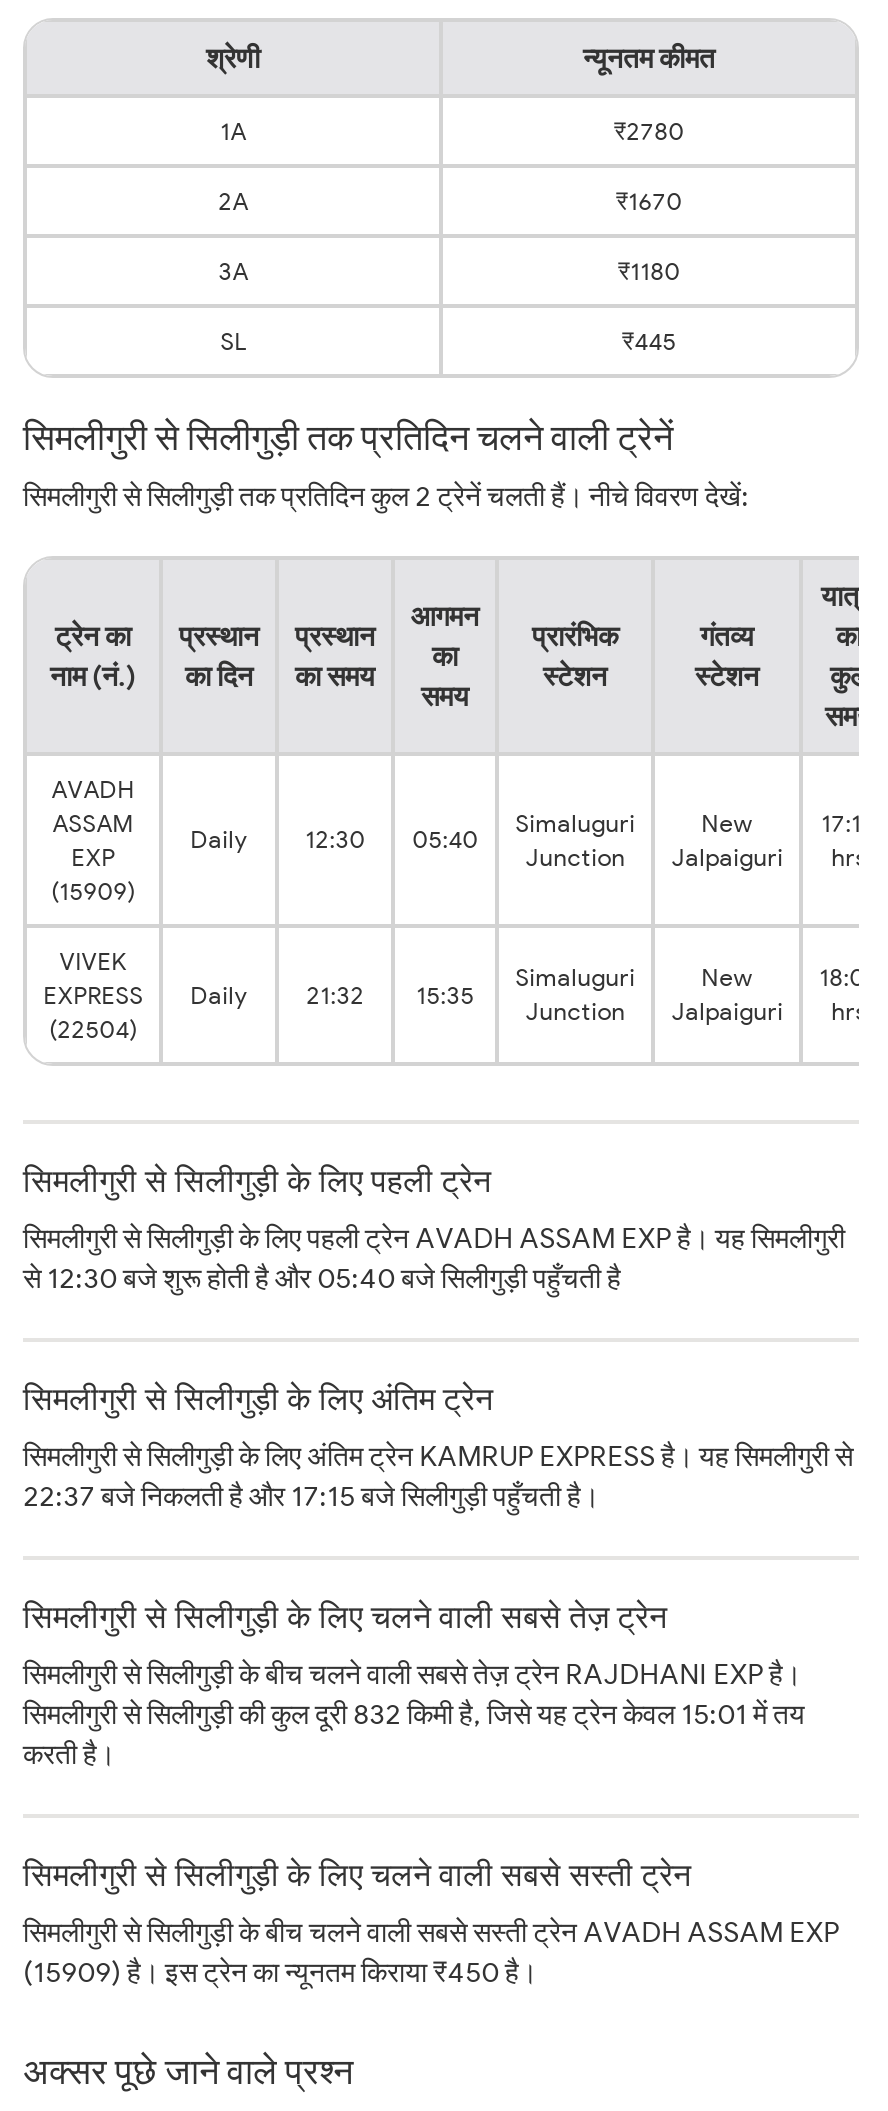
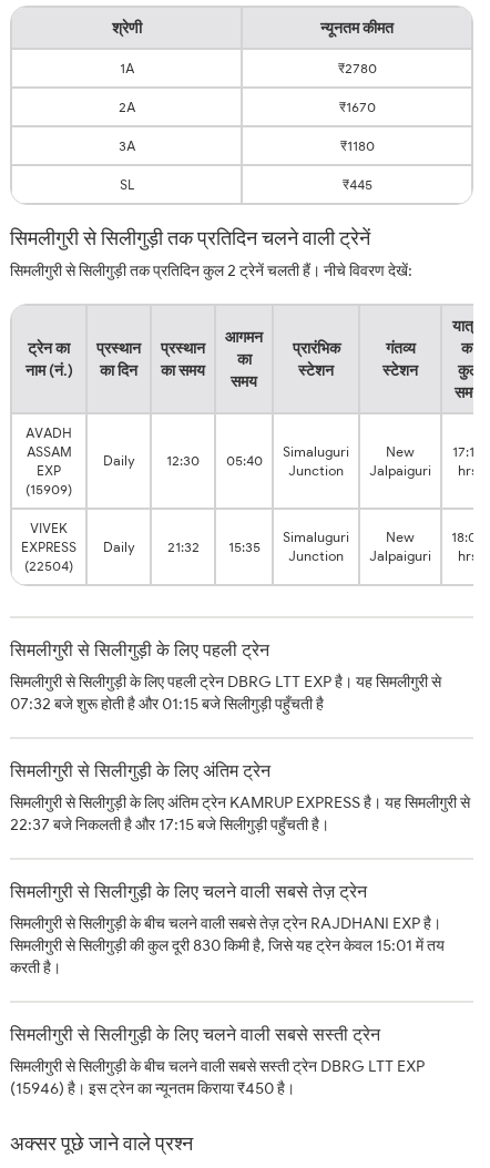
[23,1220,845,1296] सिमलीगुरी से सिलीगुड़ी के लिए पहली ट्रेन AVADH ASSAM EXP है। यह सिमलीगुरी | से 12:30 बजे शुरू होती है और 05:40 बजे सिलीगुड़ी पहुँचती है -> [10,672,441,714] सिमलीगुरी से सिलीगुड़ी के लिए पहली ट्रेन DBRG LTT EXP है। यह सिमलीगुरी से | 07:32 बजे शुरू होती है और 01:15 बजे सिलीगुड़ी पहुँचती है
[23,1696,805,1732] सिमलीगुरी से सिलीगुड़ी की कुल दूरी 832 किमी है, जिसे यह ट्रेन केवल 15:01 में तय -> [10,935,445,955] सिमलीगुरी से सिलीगुड़ी की कुल दूरी 830 किमी है, जिसे यह ट्रेन केवल 15:01 में तय
[23,1914,839,1950] सिमलीगुरी से सिलीगुड़ी के बीच चलने वाली सबसे सस्ती ट्रेन AVADH ASSAM EXP -> [10,1056,425,1076] सिमलीगुरी से सिलीगुड़ी के बीच चलने वाली सबसे सस्ती ट्रेन DBRG LTT EXP
[23,1954,537,1990] (15909) है। इस ट्रेन का न्यूनतम किराया ₹450 है। -> [10,1078,295,1098] (15946) है। इस ट्रेन का न्यूनतम किराया ₹450 है।

